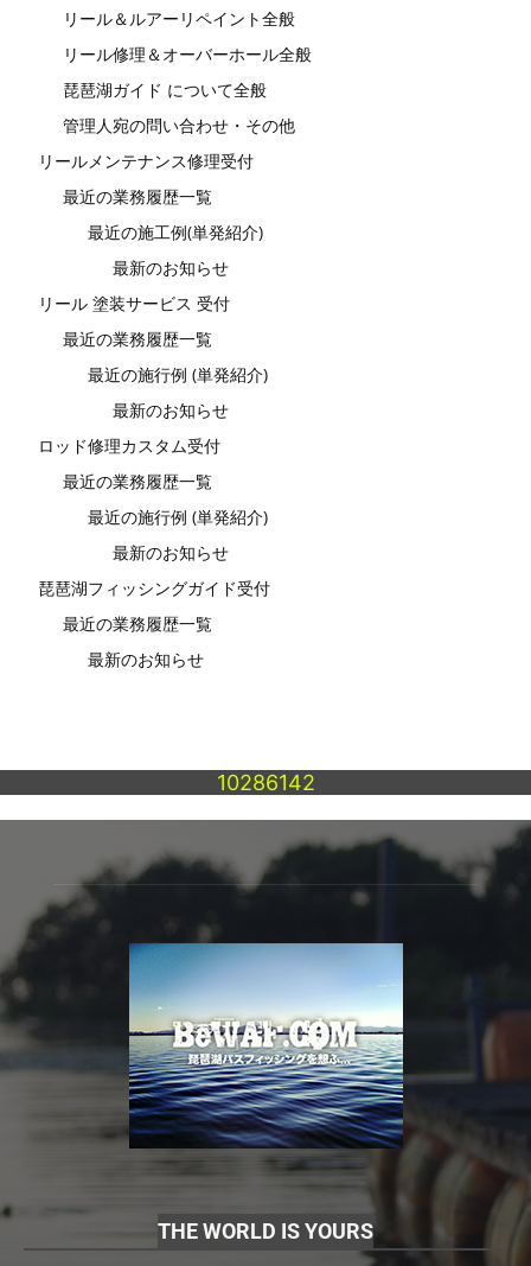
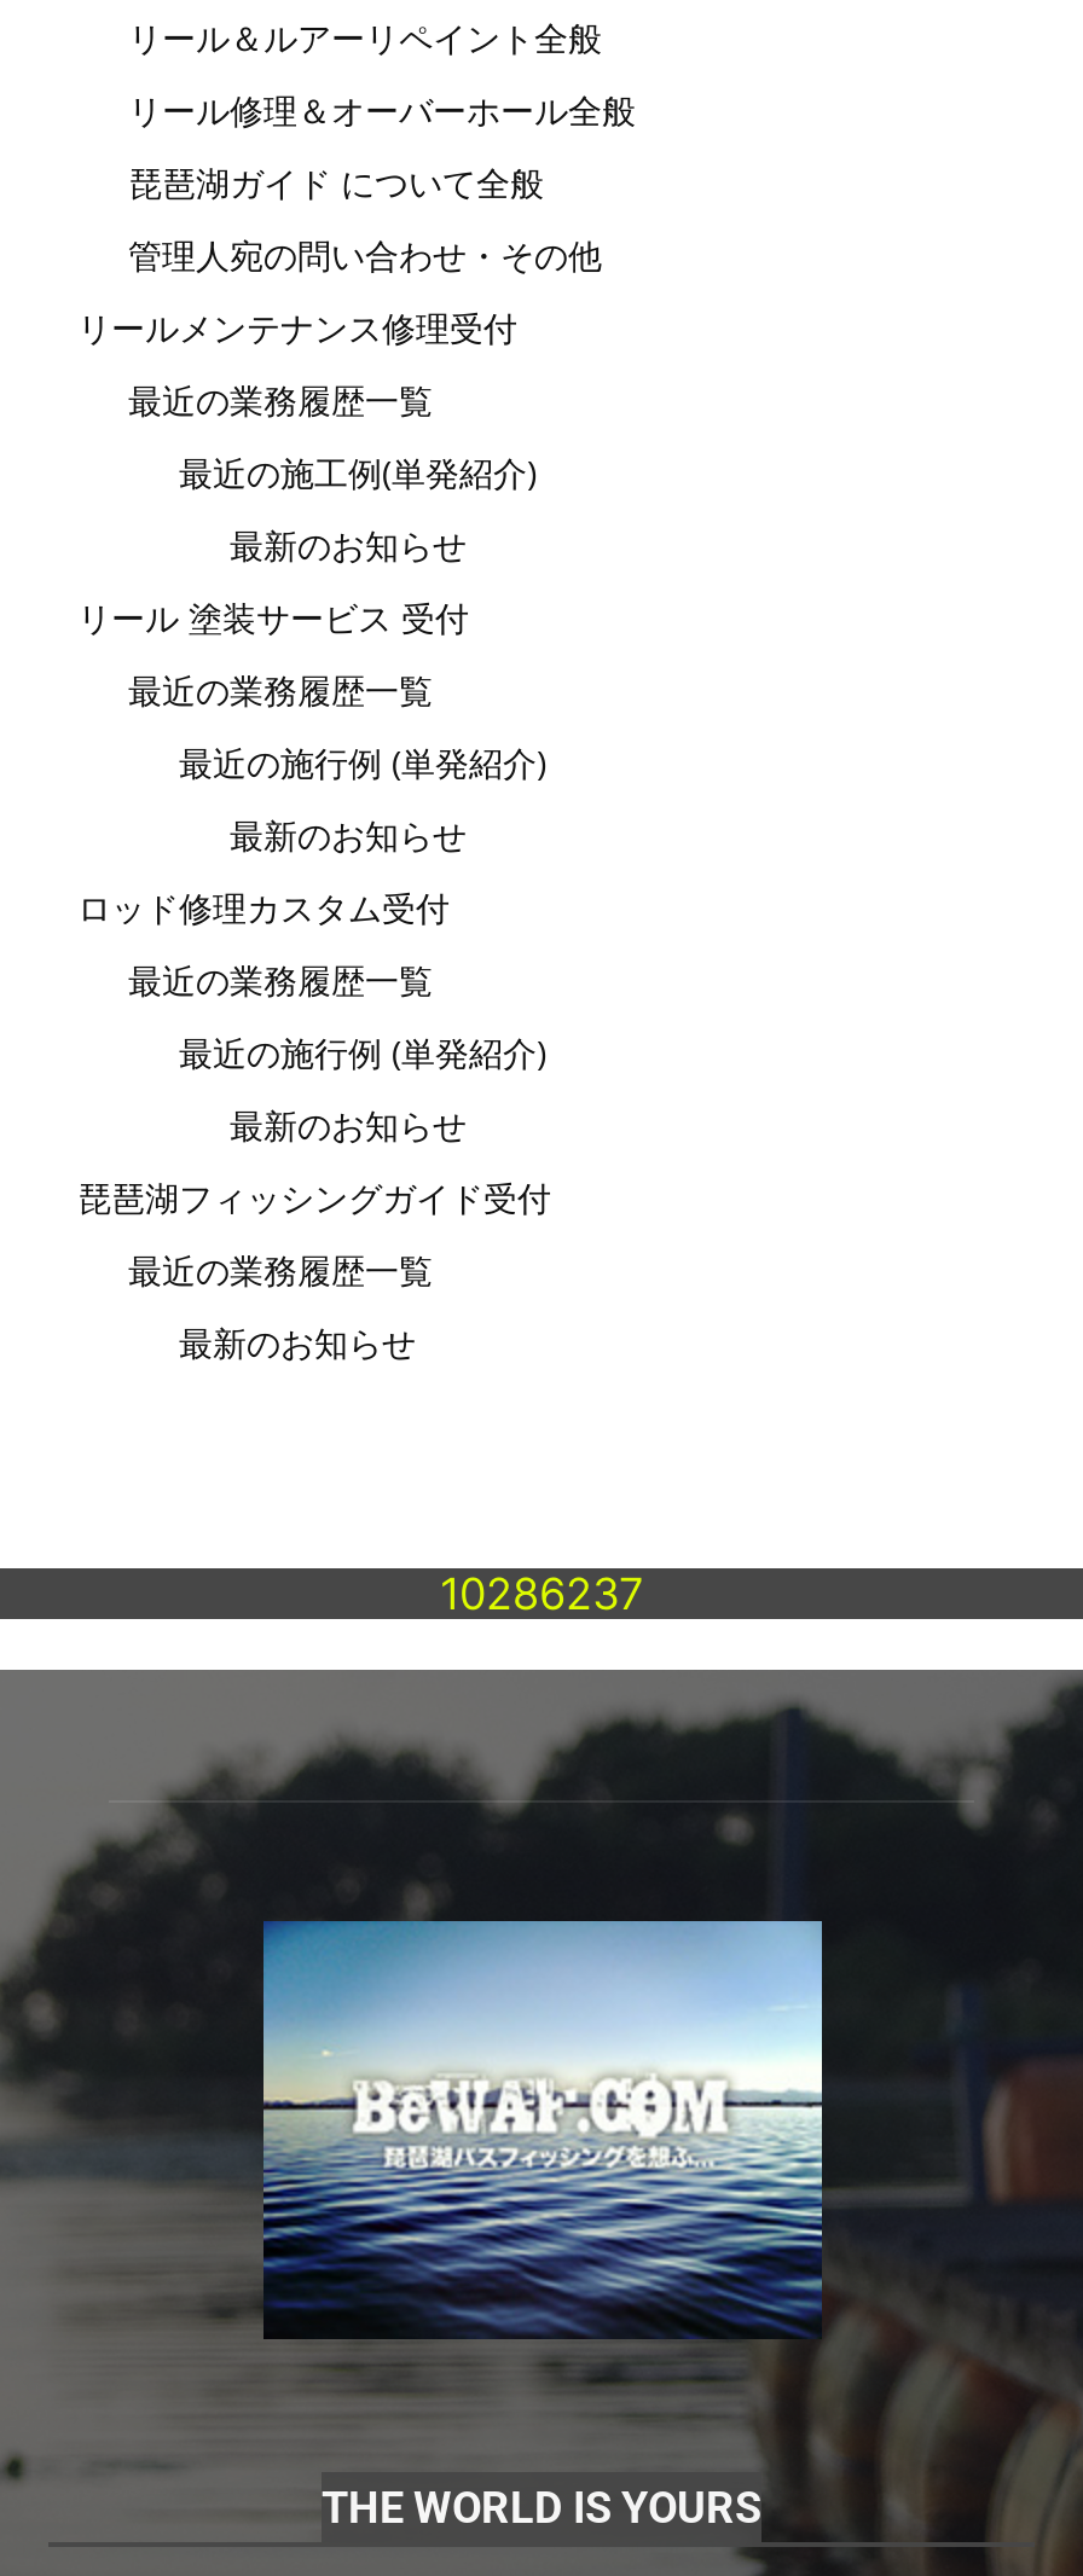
[216,770,315,795] 10286142 -> [440,1566,643,1617] 10286237

